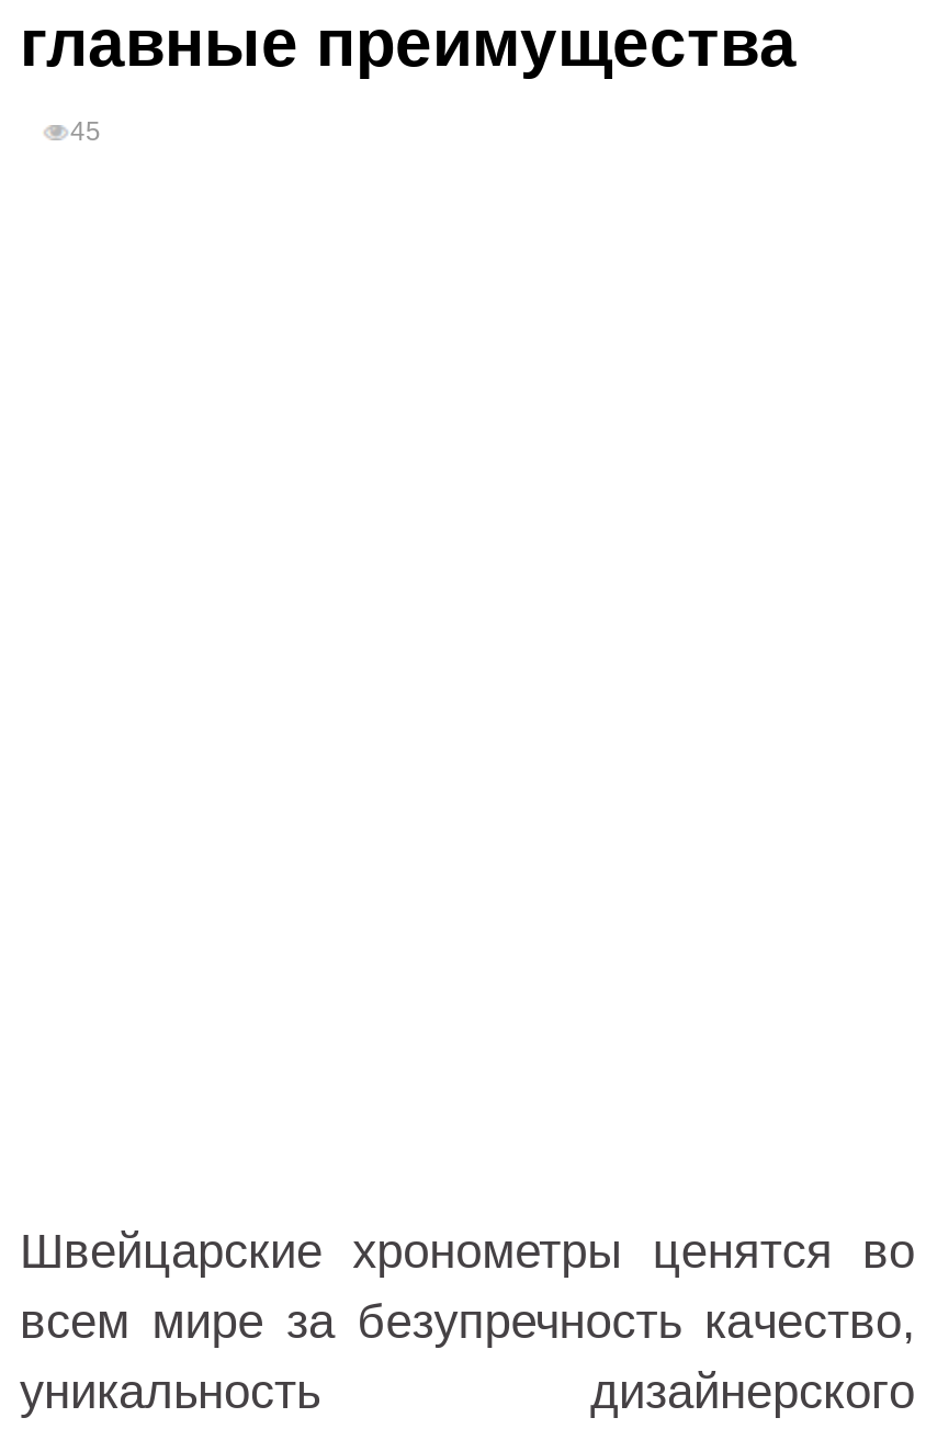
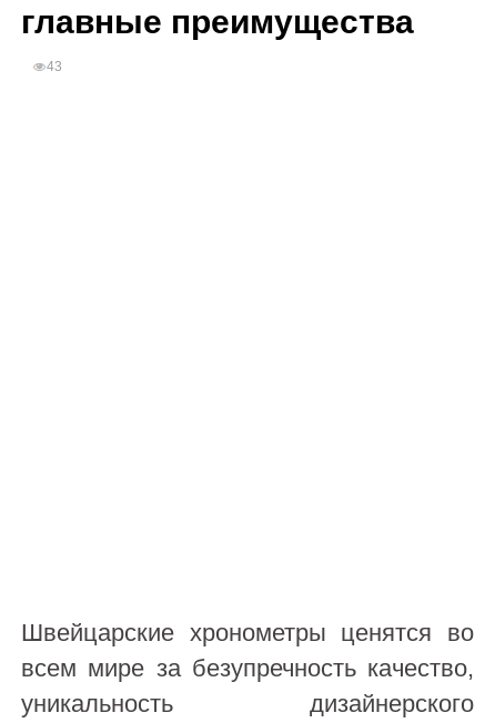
[70,116,101,147] 45 -> [47,59,62,74] 43

